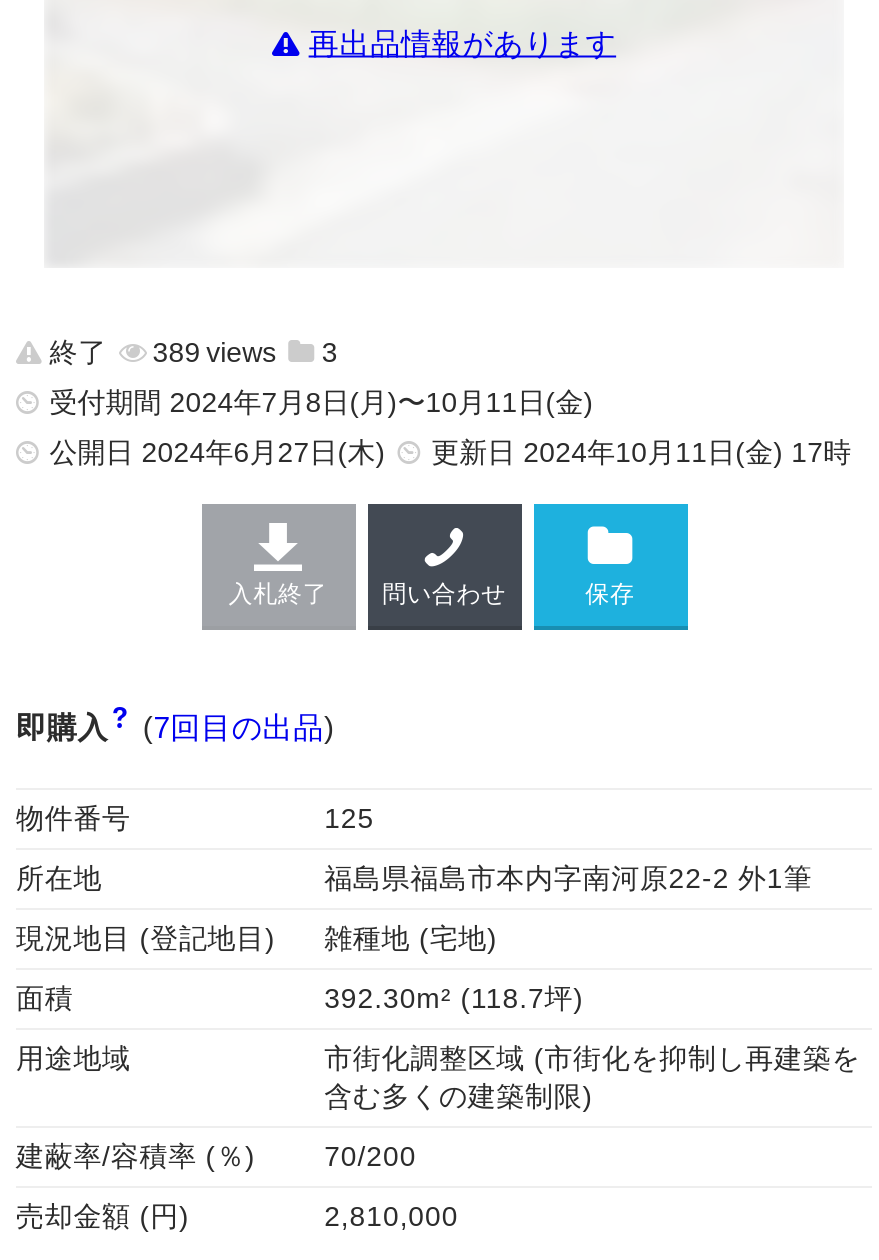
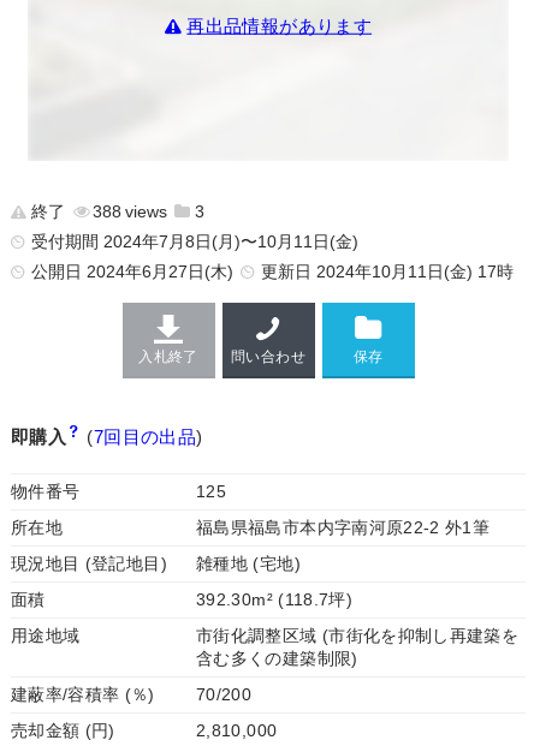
[50,336,201,368] 終了 389 -> [31,202,122,221] 終了 388

